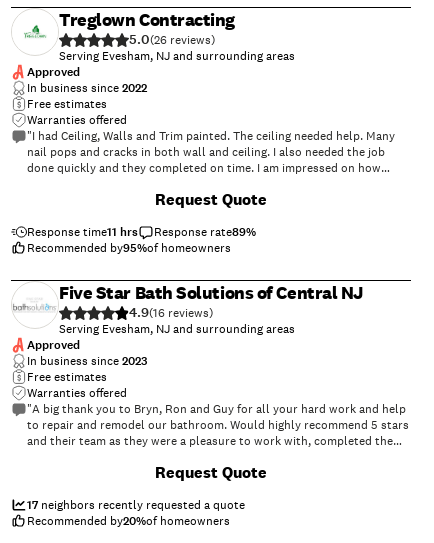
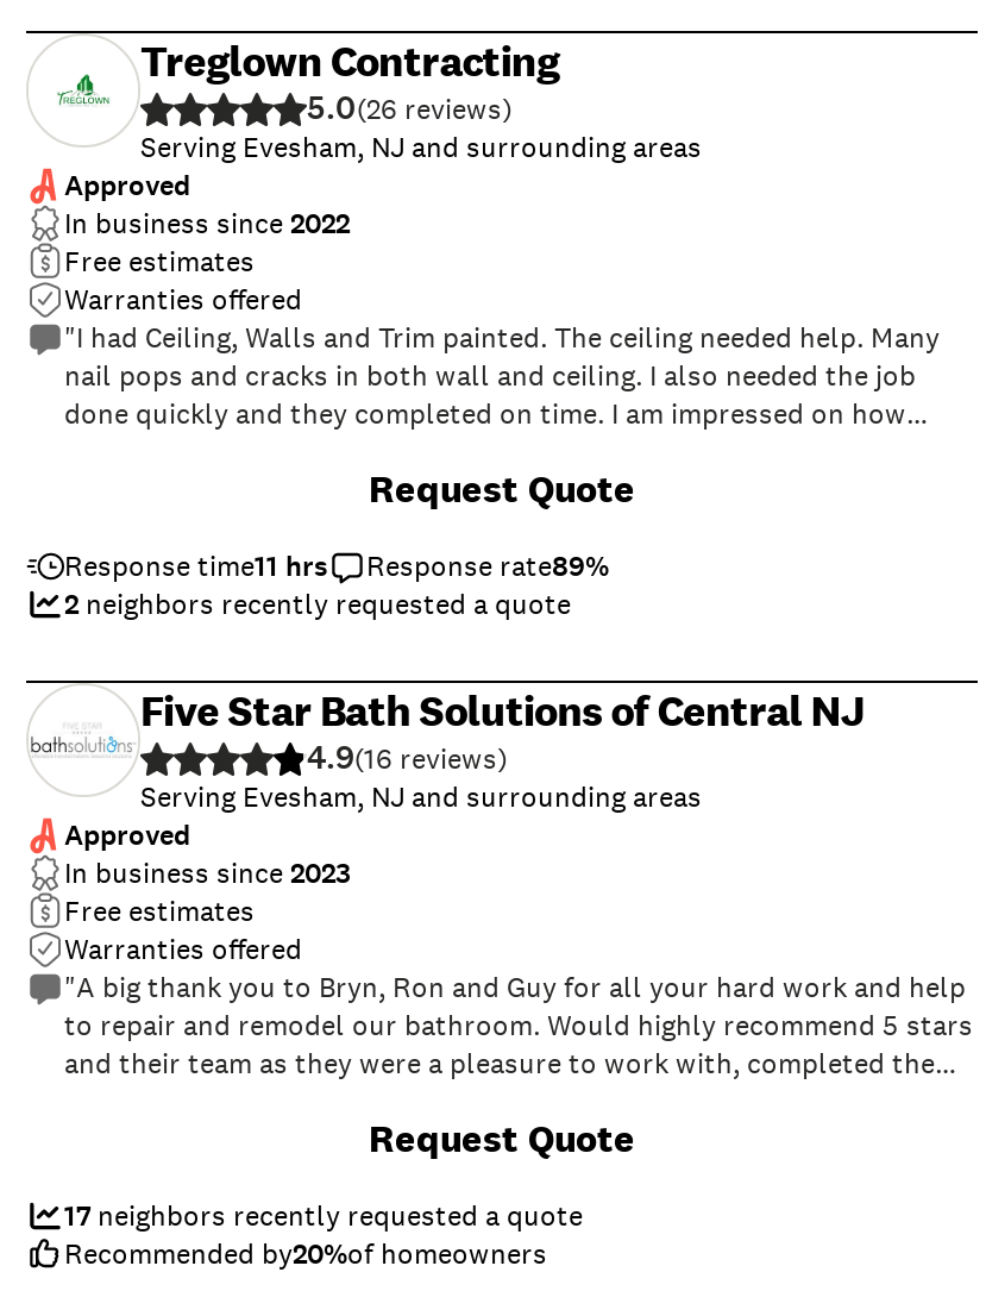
[27,240,231,256] Recommended by95%of homeowners -> [64,585,571,623] 2 neighbors recently requested a quote

